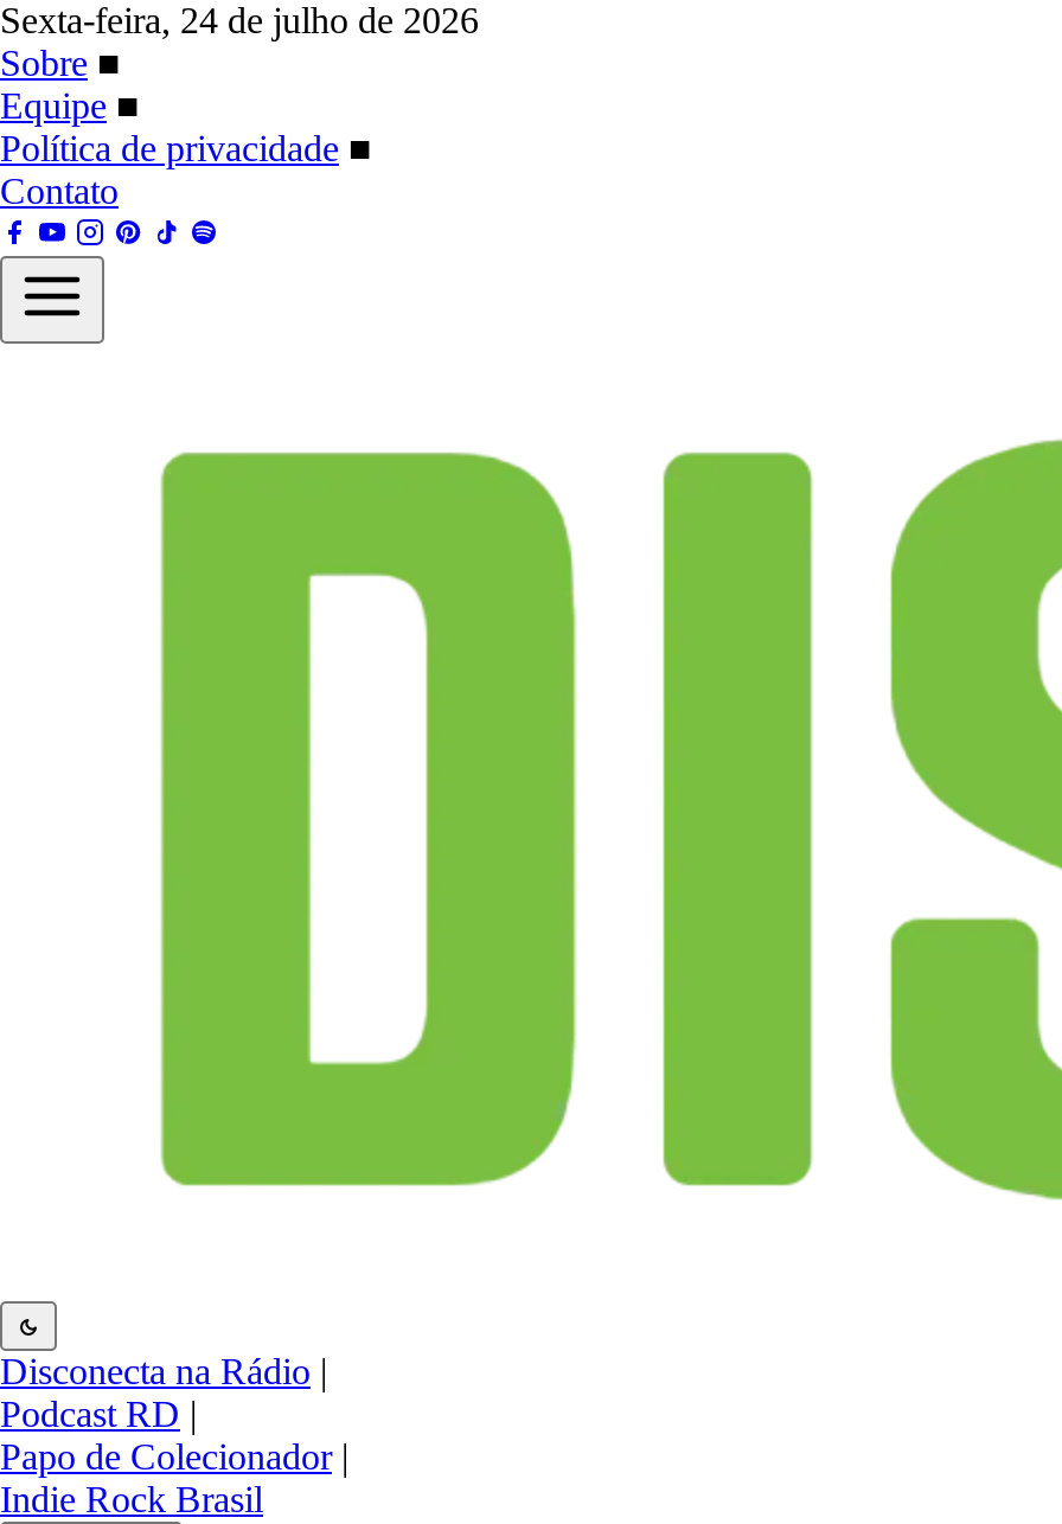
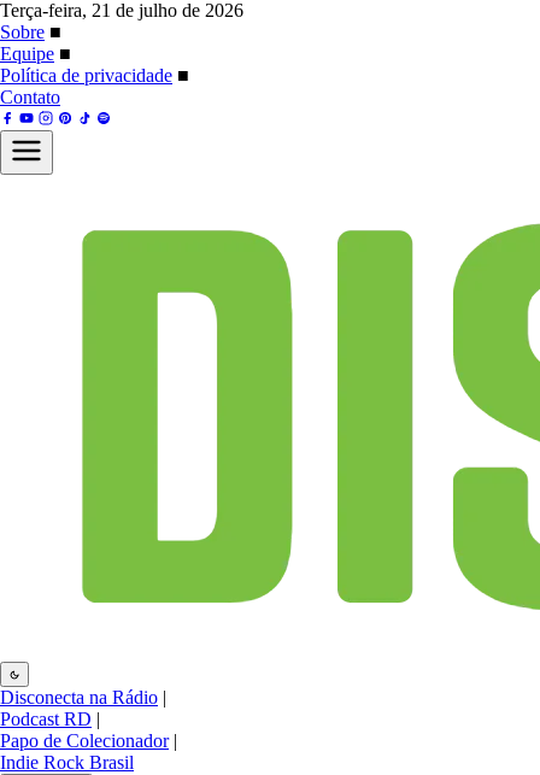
[0,0,479,40] Sexta-feira, 24 de julho de 2026 -> [0,0,243,20] Terça-feira, 21 de julho de 2026

